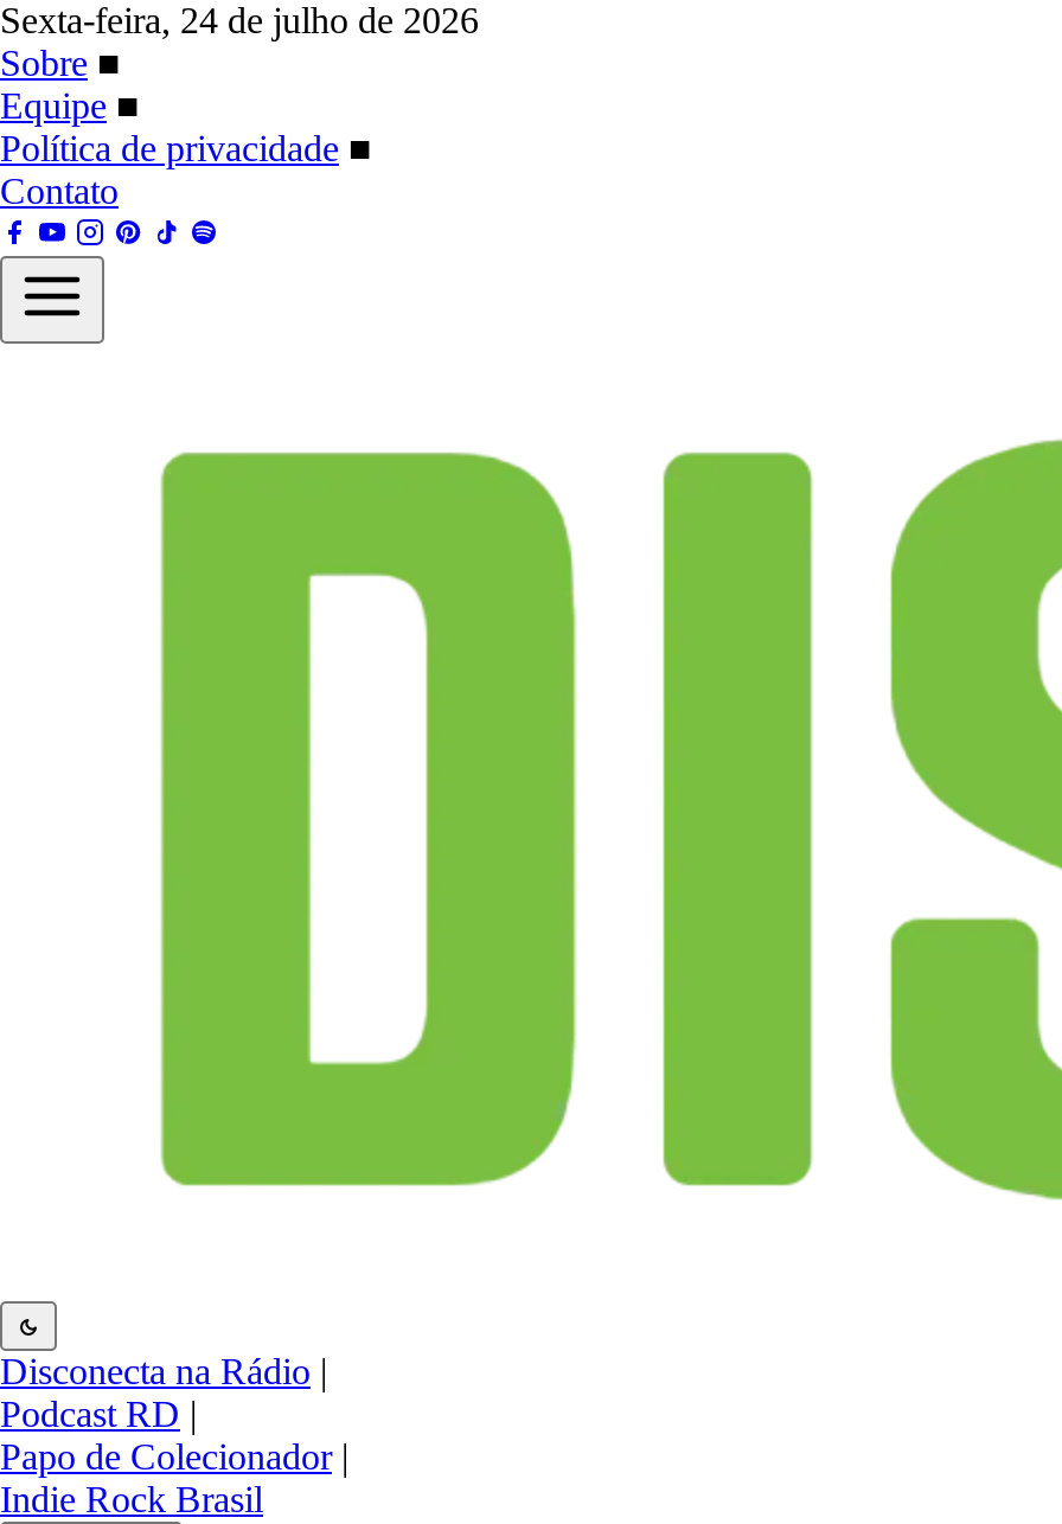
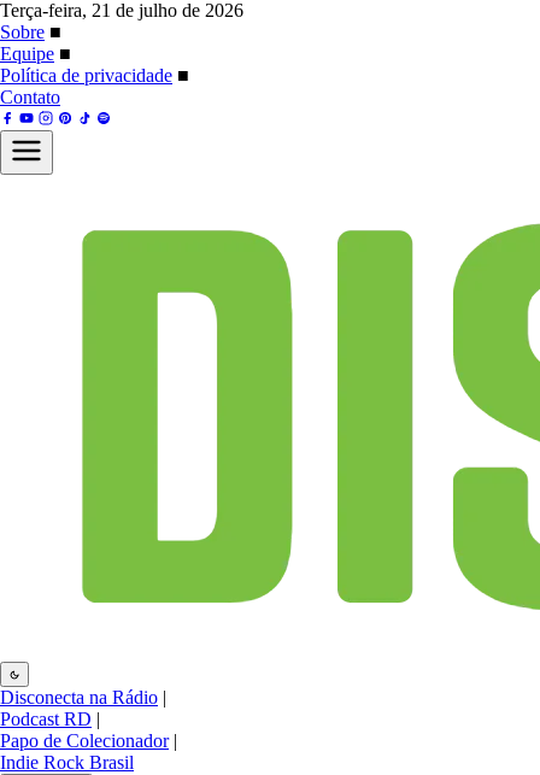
[0,0,479,40] Sexta-feira, 24 de julho de 2026 -> [0,0,243,20] Terça-feira, 21 de julho de 2026

